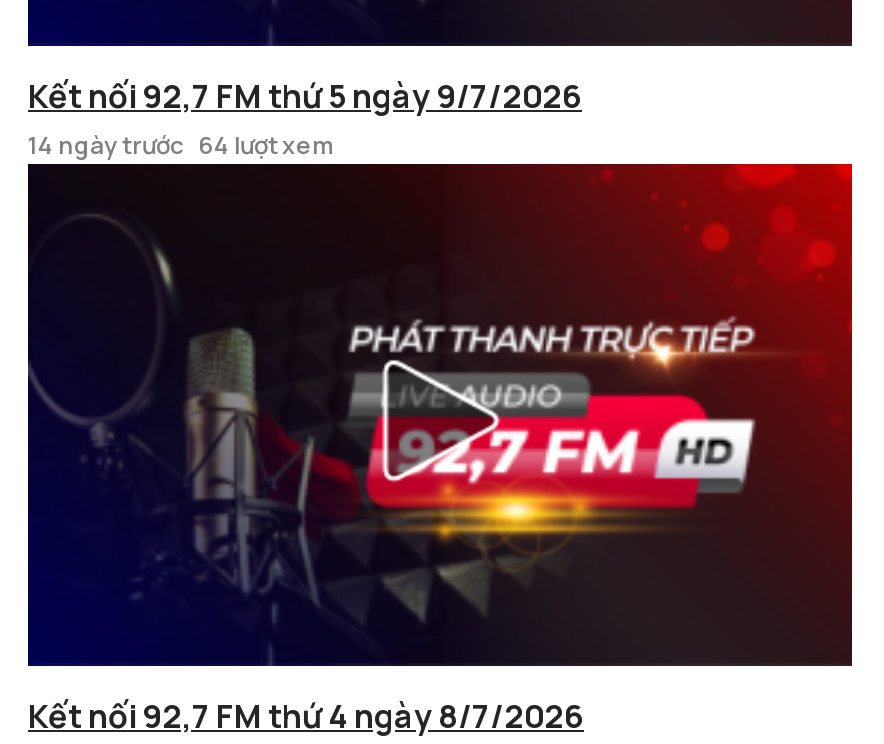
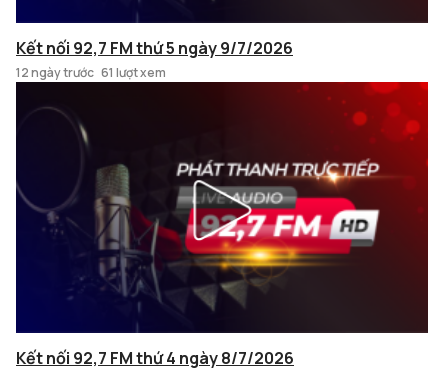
[28,127,334,161] 14 ngày trước 64 lượt xem -> [16,64,166,81] 12 ngày trước 61 lượt xem

